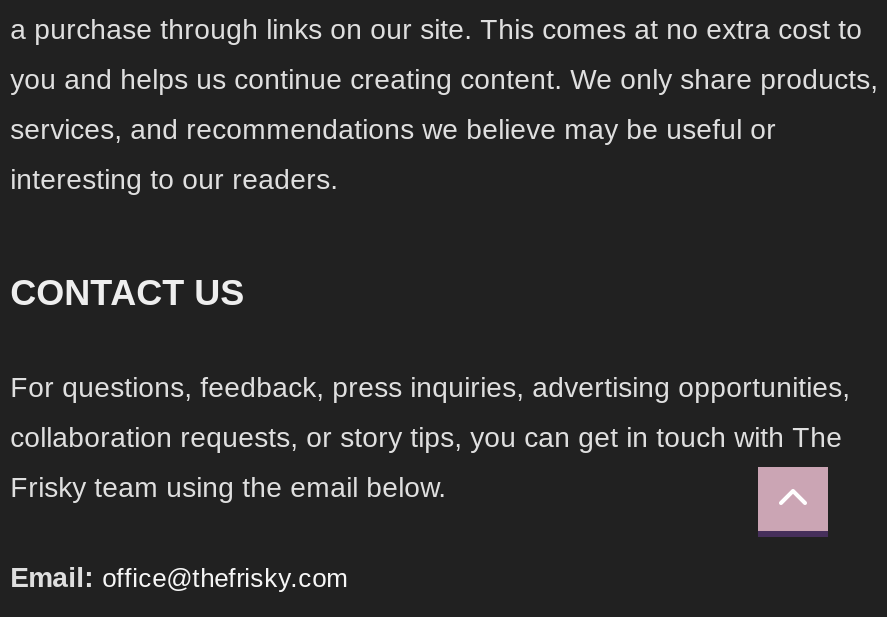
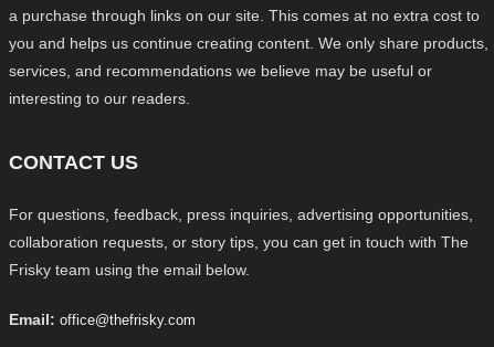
[756,464,830,538] [image] -> none

